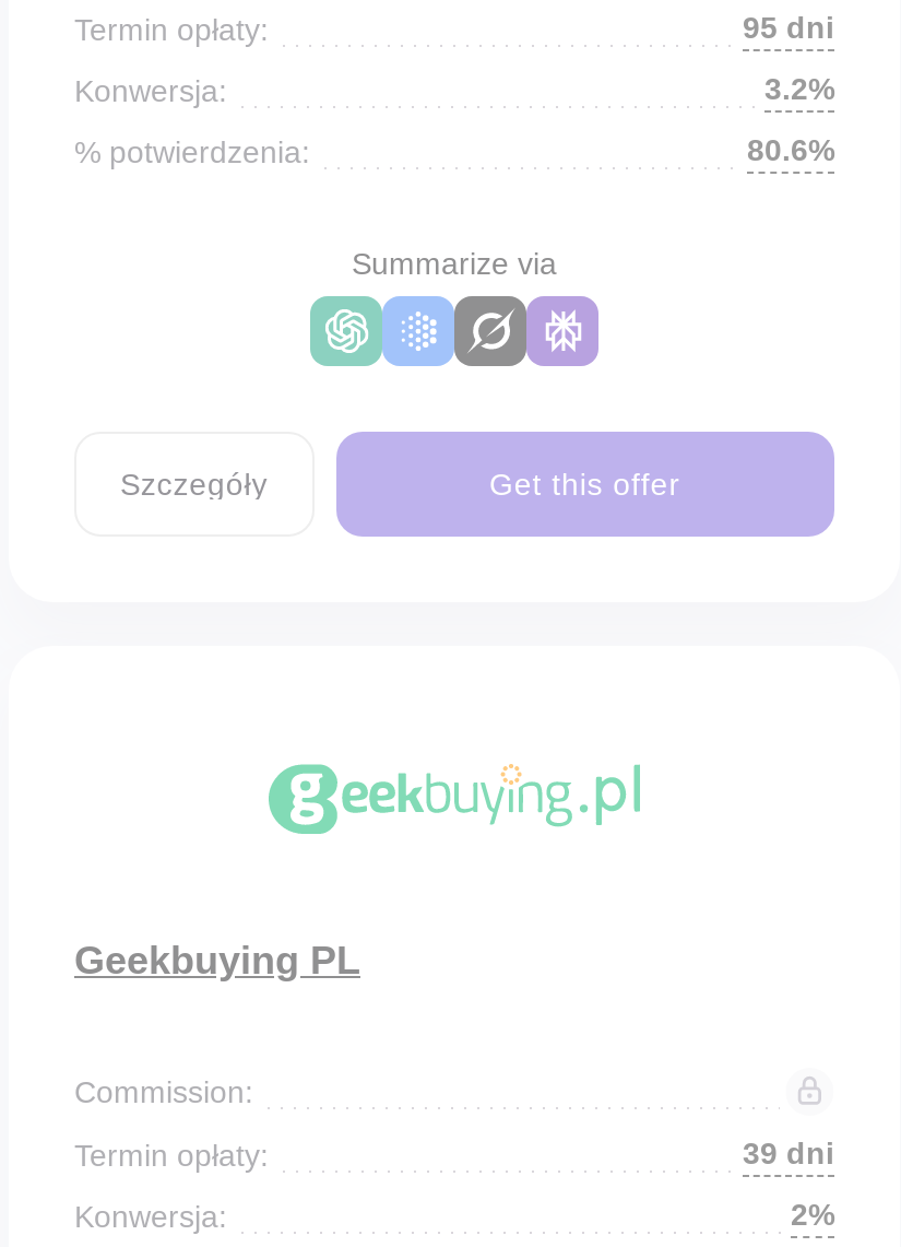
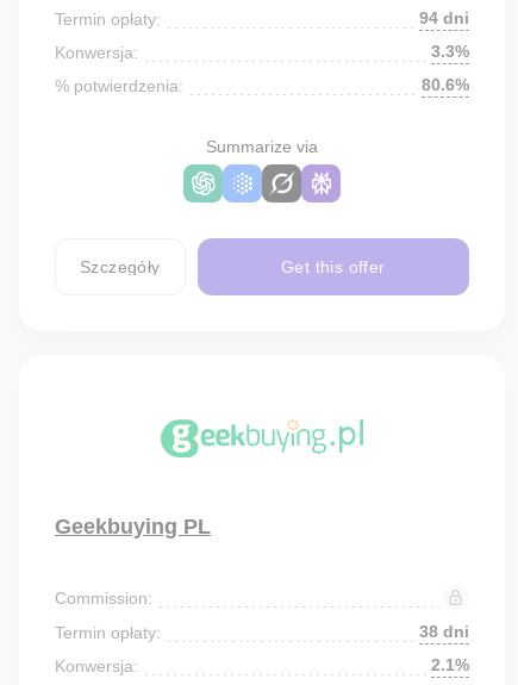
[743,10,834,45] 95 dni -> [419,8,469,27] 94 dni
[764,71,834,106] 3.2% -> [431,42,469,61] 3.3%
[743,1136,834,1170] 39 dni -> [419,622,469,641] 38 dni
[791,1197,834,1232] 2% -> [431,655,469,674] 2.1%

